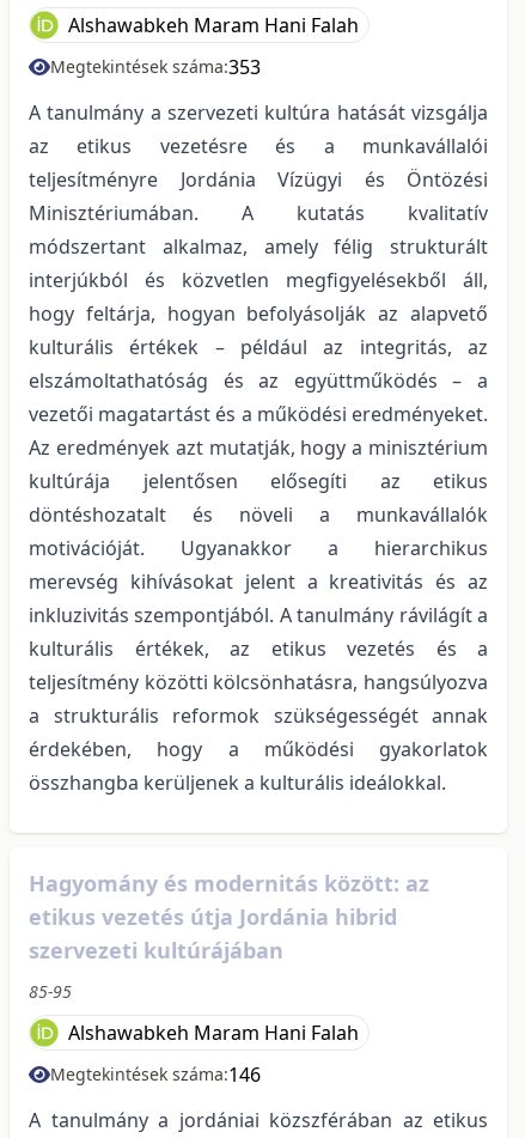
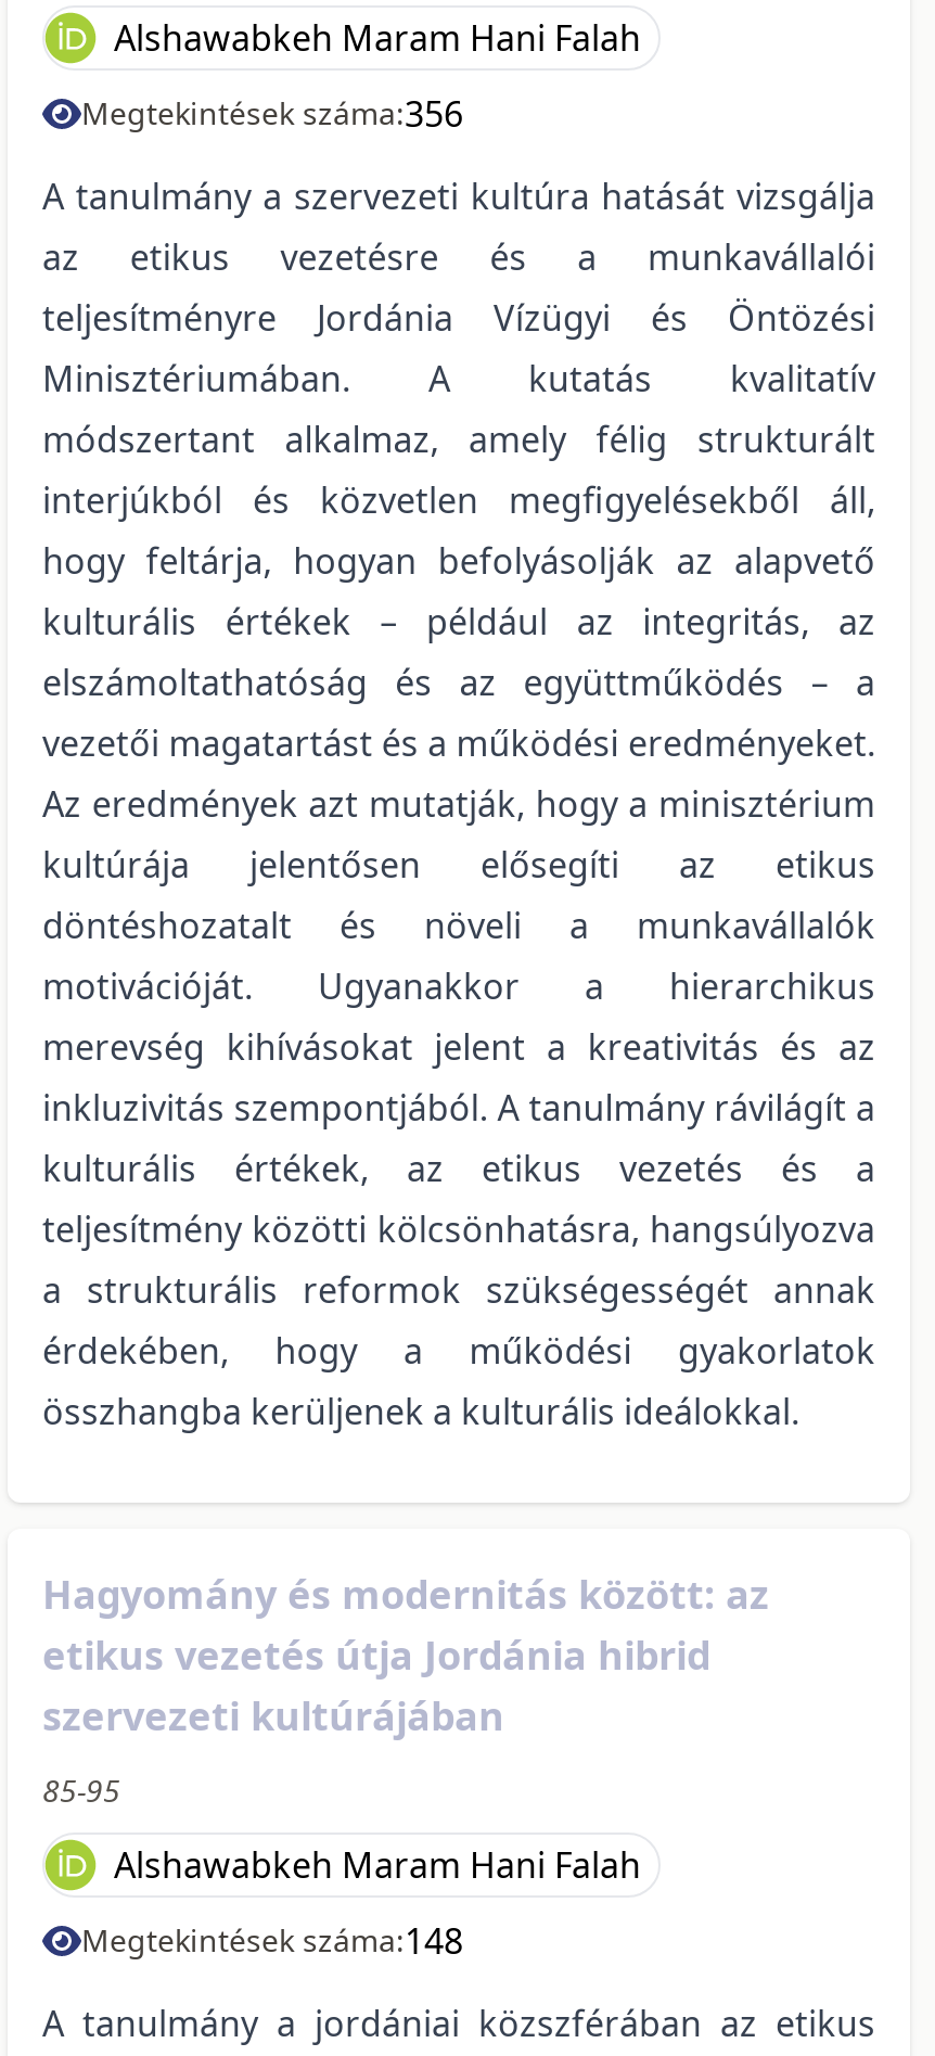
[50,54,261,80] Megtekintések száma:353 -> [81,90,463,138] Megtekintések száma:356
[50,1061,261,1088] Megtekintések száma:146 -> [81,1917,463,1965] Megtekintések száma:148

